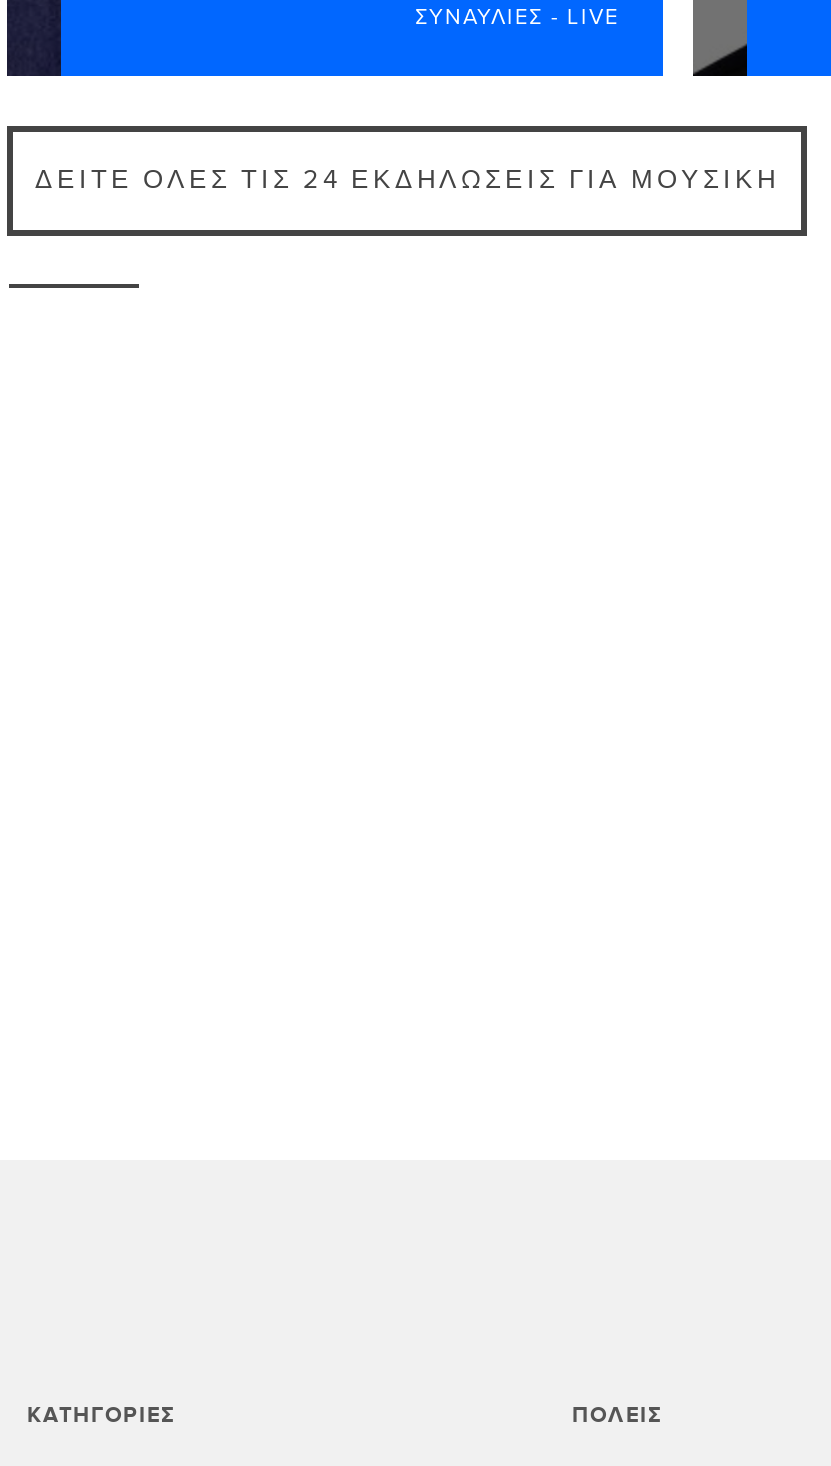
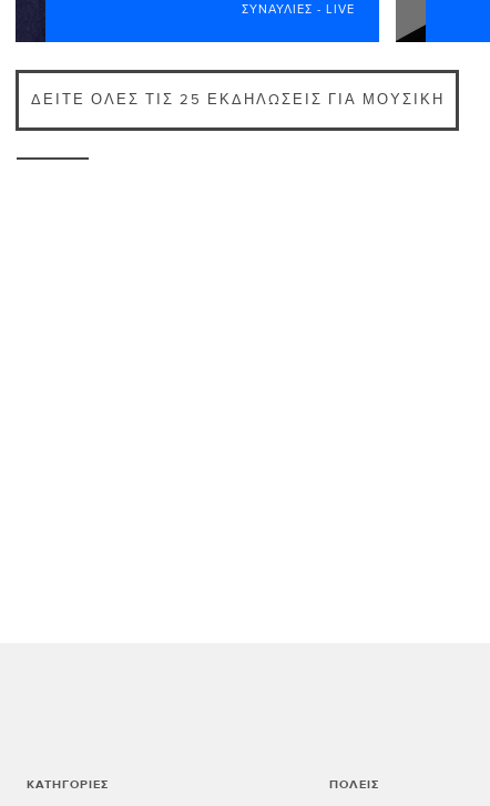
[35,168,779,194] ΔΕΊΤΕ ΌΛΕΣ ΤΙΣ 24 ΕΚΔΗΛΏΣΕΙΣ ΓΙΑ ΜΟΥΣΙΚΉ -> [30,93,444,108] ΔΕΊΤΕ ΌΛΕΣ ΤΙΣ 25 ΕΚΔΗΛΏΣΕΙΣ ΓΙΑ ΜΟΥΣΙΚΉ

